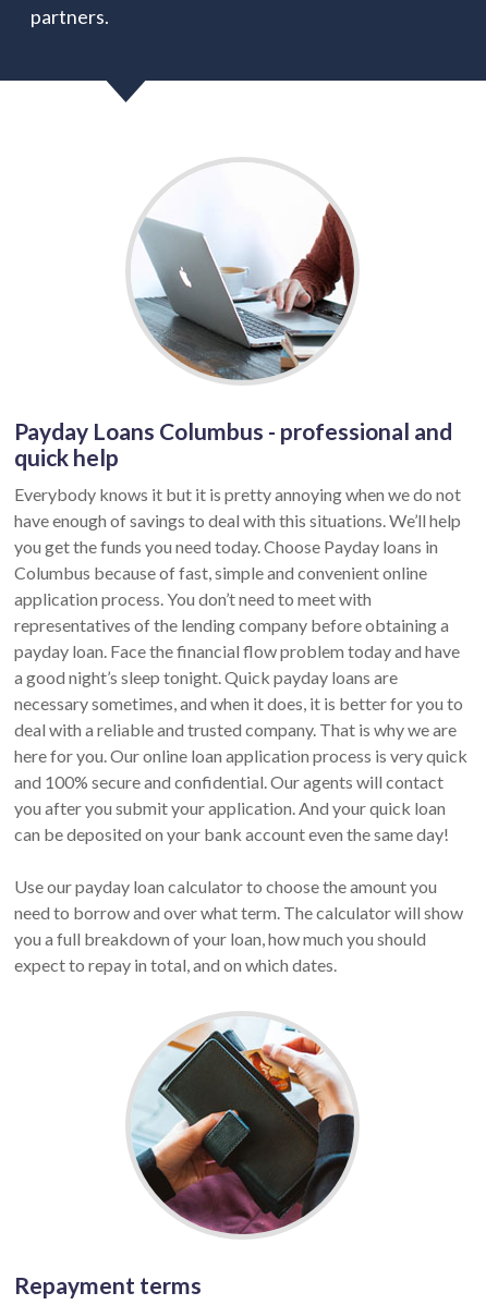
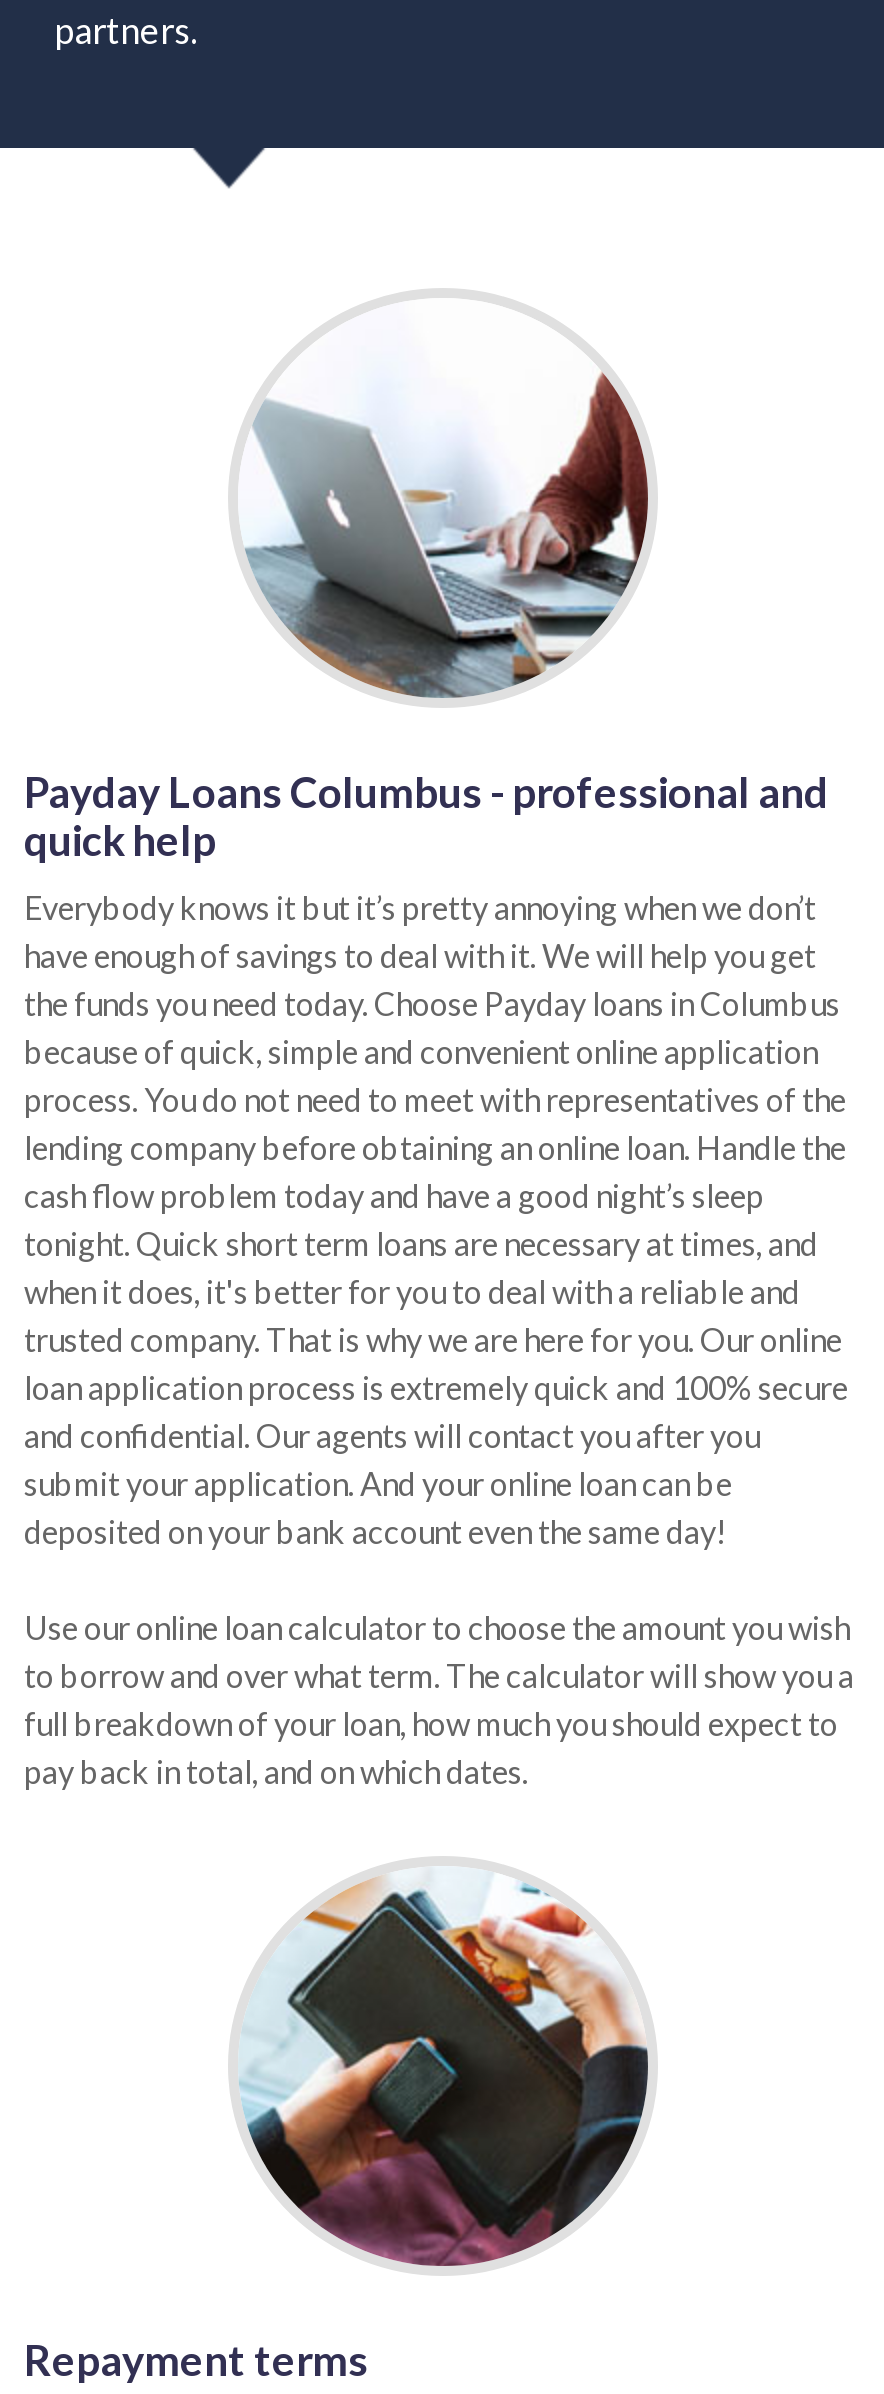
[14,484,467,844] Everybody knows it but it is pretty annoying when we do not | have enough of savings to deal with this situations. We’ll help | you get the funds you need today. Choose Payday loans in | Columbus because of fast, simple and convenient online | application process. You don’t need to meet with | representatives of the lending company before obtaining a | payday loan. Face the financial flow problem today and have | a good night’s sleep tonight. Quick payday loans are | necessary sometimes, and when it does, it is better for you to | deal with a reliable and trusted company. That is why we are | here for you. Our online loan application process is very quick | and 100% secure and confidential. Our agents will contact | you after you submit your application. And your quick loan | can be deposited on your bank account even the same day! -> [24,888,848,1550] Everybody knows it but it’s pretty annoying when we don’t | have enough of savings to deal with it. We will help you get | the funds you need today. Choose Payday loans in Columbus | because of quick, simple and convenient online application | process. You do not need to meet with representatives of the | lending company before obtaining an online loan. Handle the | cash flow problem today and have a good night’s sleep | tonight. Quick short term loans are necessary at times, and | when it does, it's better for you to deal with a reliable and | trusted company. That is why we are here for you. Our online | loan application process is extremely quick and 100% secure | and confidential. Our agents will contact you after you | submit your application. And your online loan can be | deposited on your bank account even the same day!
[14,876,463,975] Use our payday loan calculator to choose the amount you | need to borrow and over what term. The calculator will show | you a full breakdown of your loan, how much you should | expect to repay in total, and on which dates. -> [24,1608,854,1790] Use our online loan calculator to choose the amount you wish | to borrow and over what term. The calculator will show you a | full breakdown of your loan, how much you should expect to | pay back in total, and on which dates.

